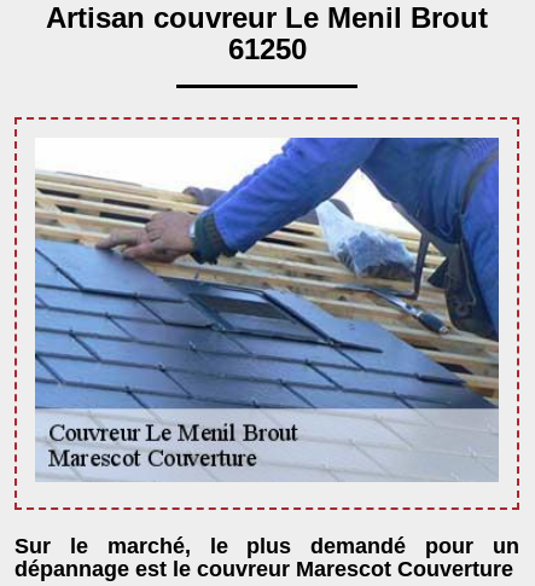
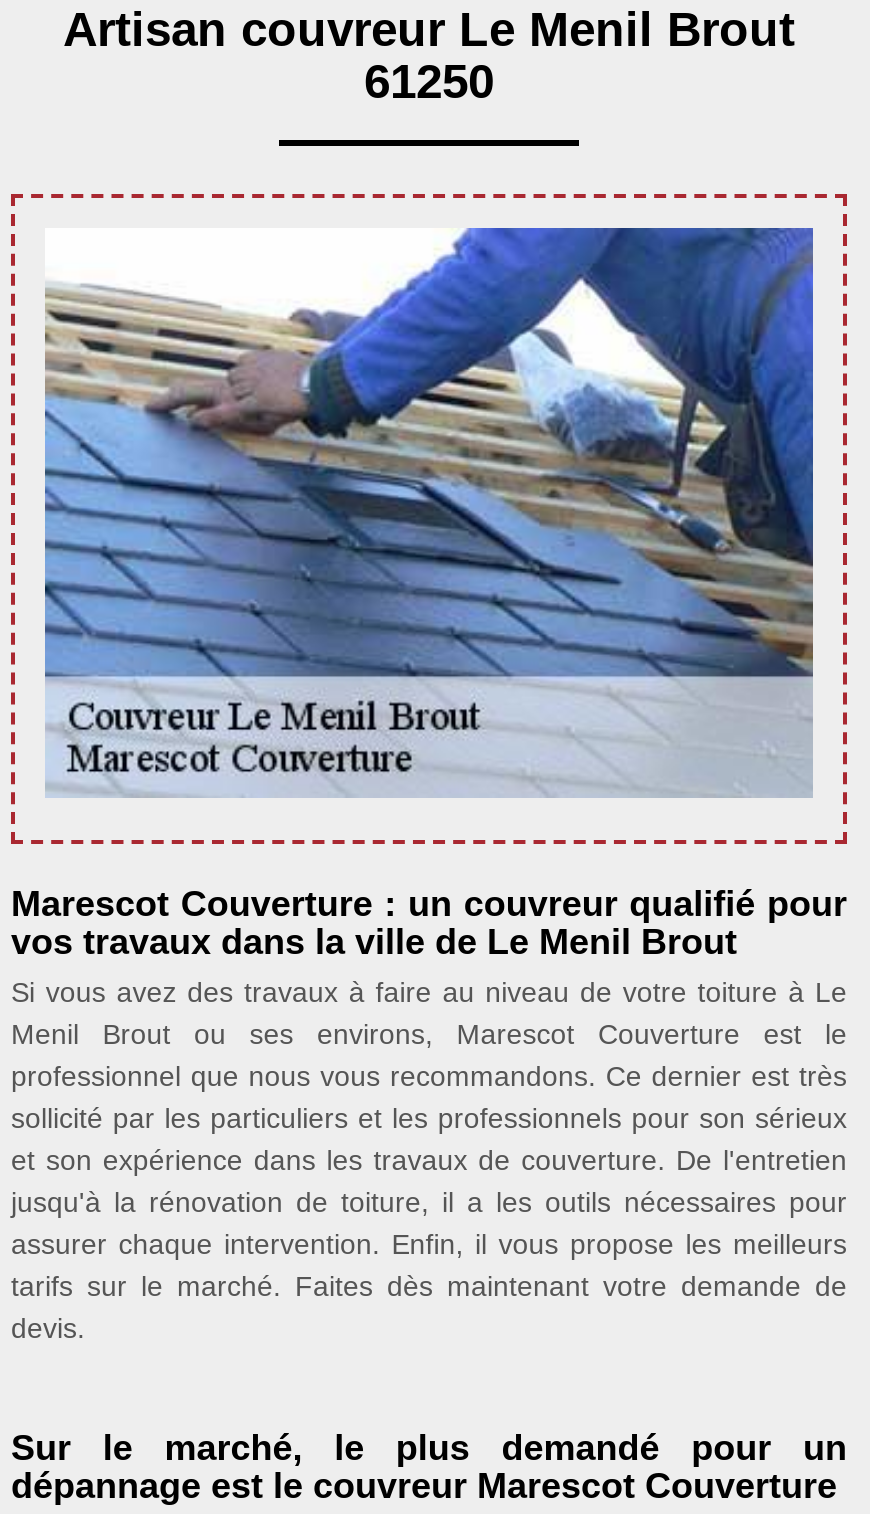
none -> [11,883,847,1343] Marescot Couverture : un couvreur qualifié pour | vos travaux dans la ville de Le Menil Brout | Si vous avez des travaux à faire au niveau de votre toiture à Le | Menil Brout ou ses environs, Marescot Couverture est le | professionnel que nous vous recommandons. Ce dernier est très | sollicité par les particuliers et les professionnels pour son sérieux | et son expérience dans les travaux de couverture. De l'entretien | jusqu'à la rénovation de toiture, il a les outils nécessaires pour | assurer chaque intervention. Enfin, il vous propose les meilleurs | tarifs sur le marché. Faites dès maintenant votre demande de | devis.

